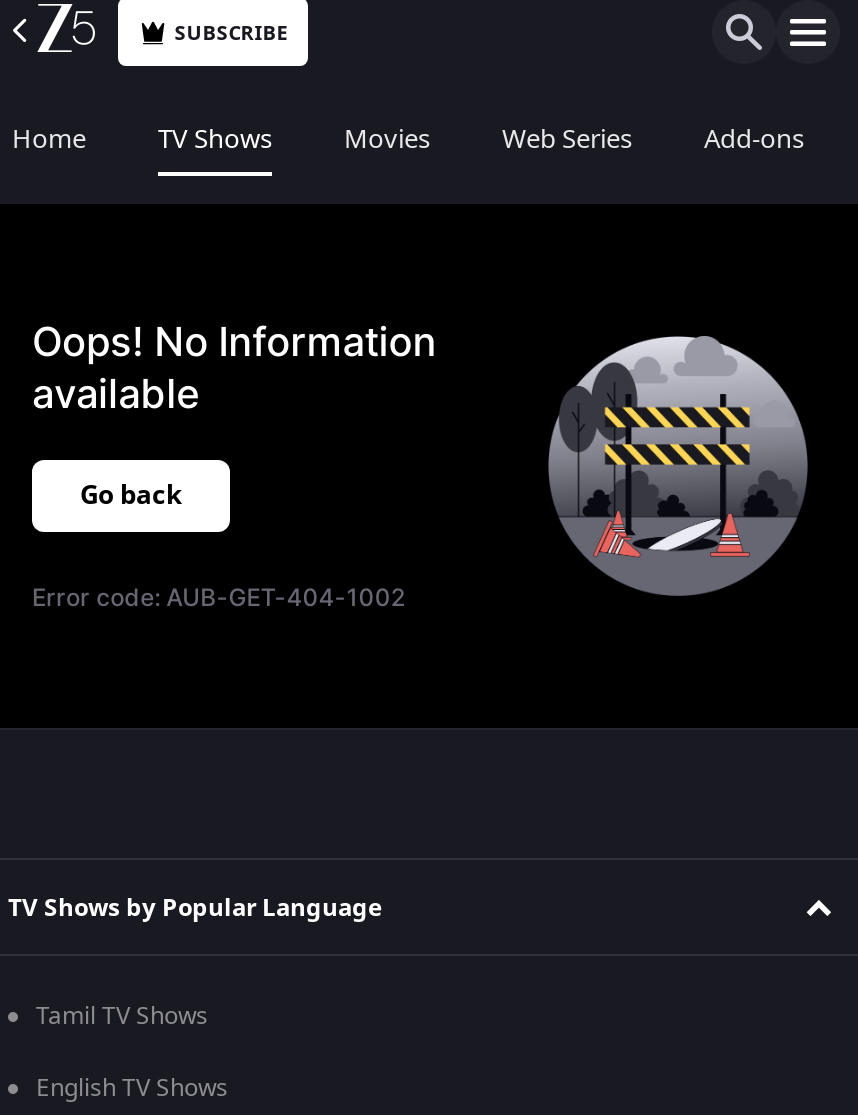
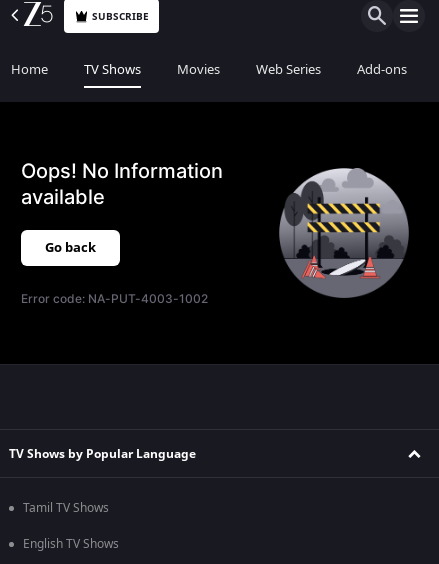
[32,582,405,612] Error code: AUB-GET-404-1002 -> [21,291,208,306] Error code: NA-PUT-4003-1002

